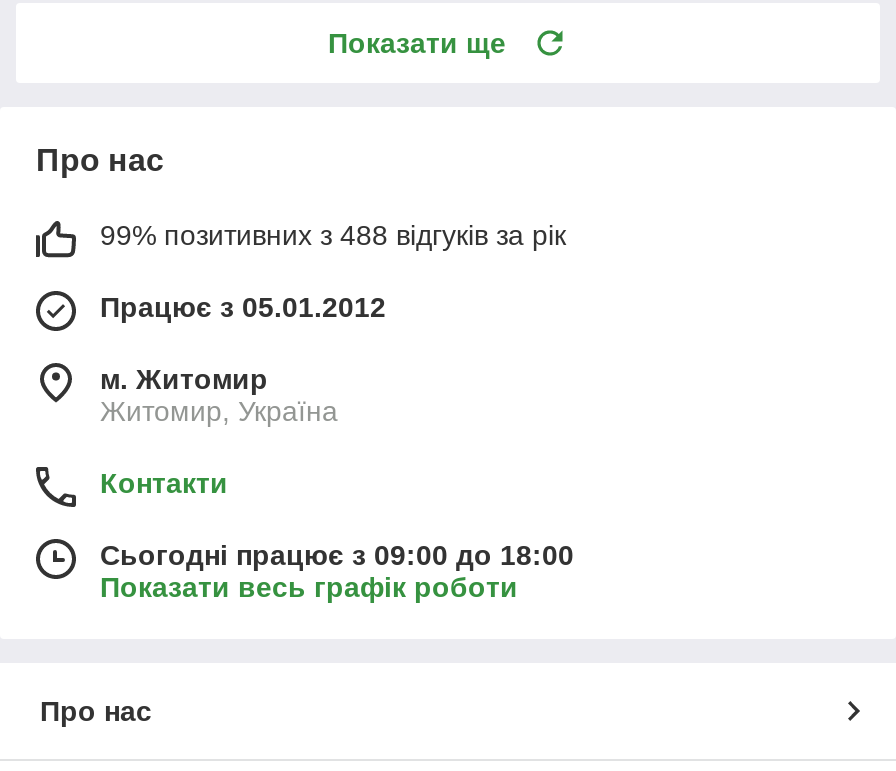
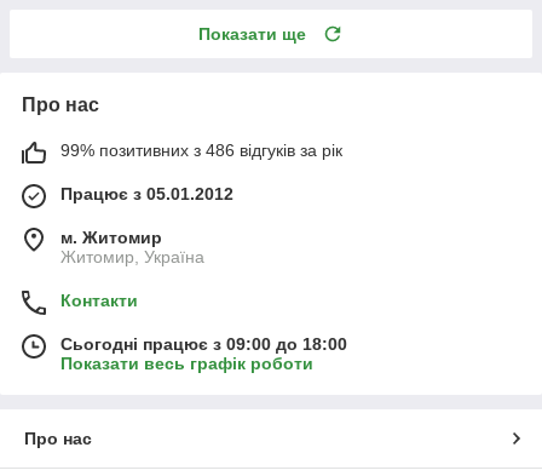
[100,218,566,250] 99% позитивних з 488 відгуків за рік -> [60,140,342,160] 99% позитивних з 486 відгуків за рік

